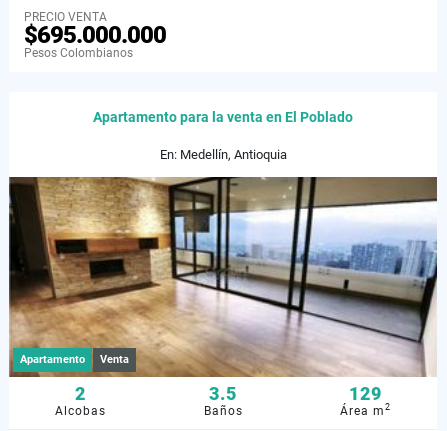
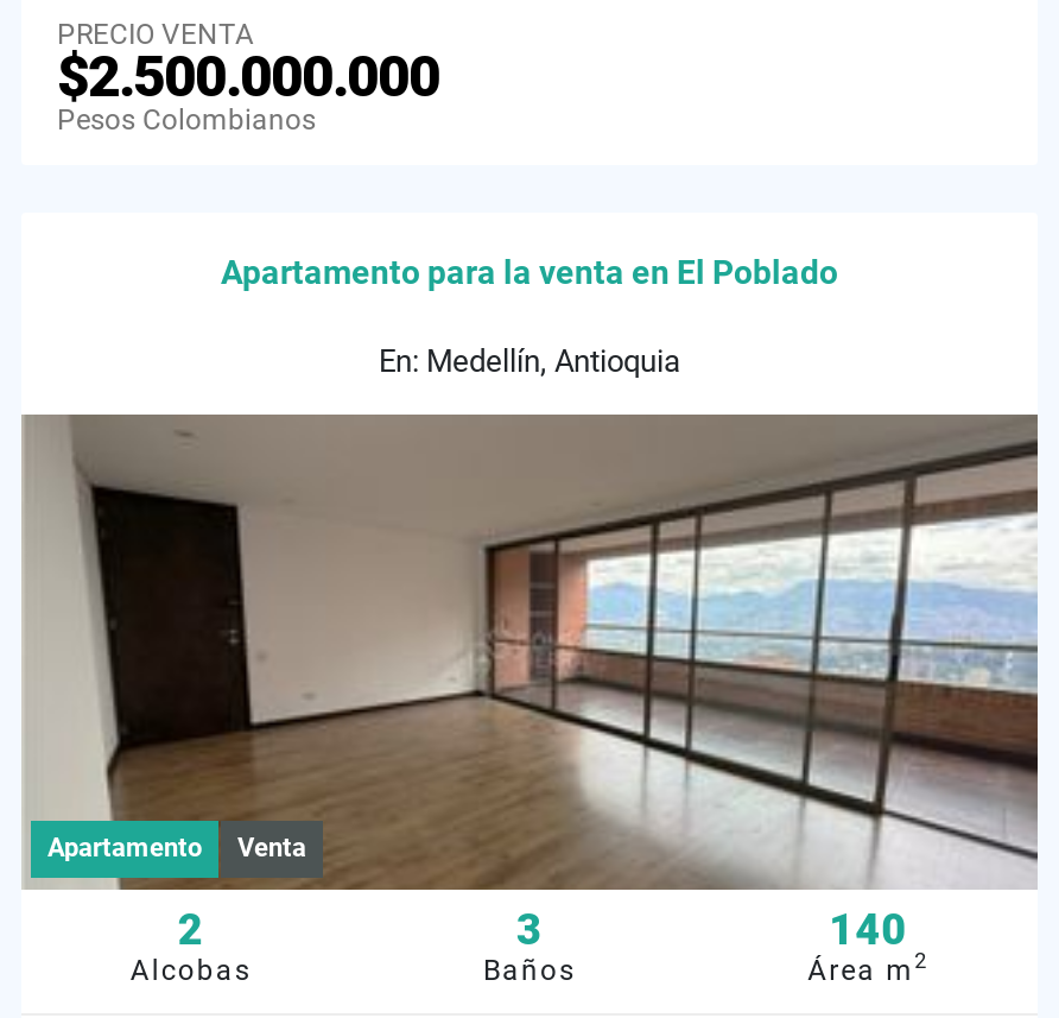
[24,21,166,49] $695.000.000 -> [57,43,439,110] $2.500.000.000
[9,177,438,404] [image] | 3.5 -> [24,415,1040,953] [image] | 3
[349,383,382,404] 129 -> [829,903,908,953] 140

